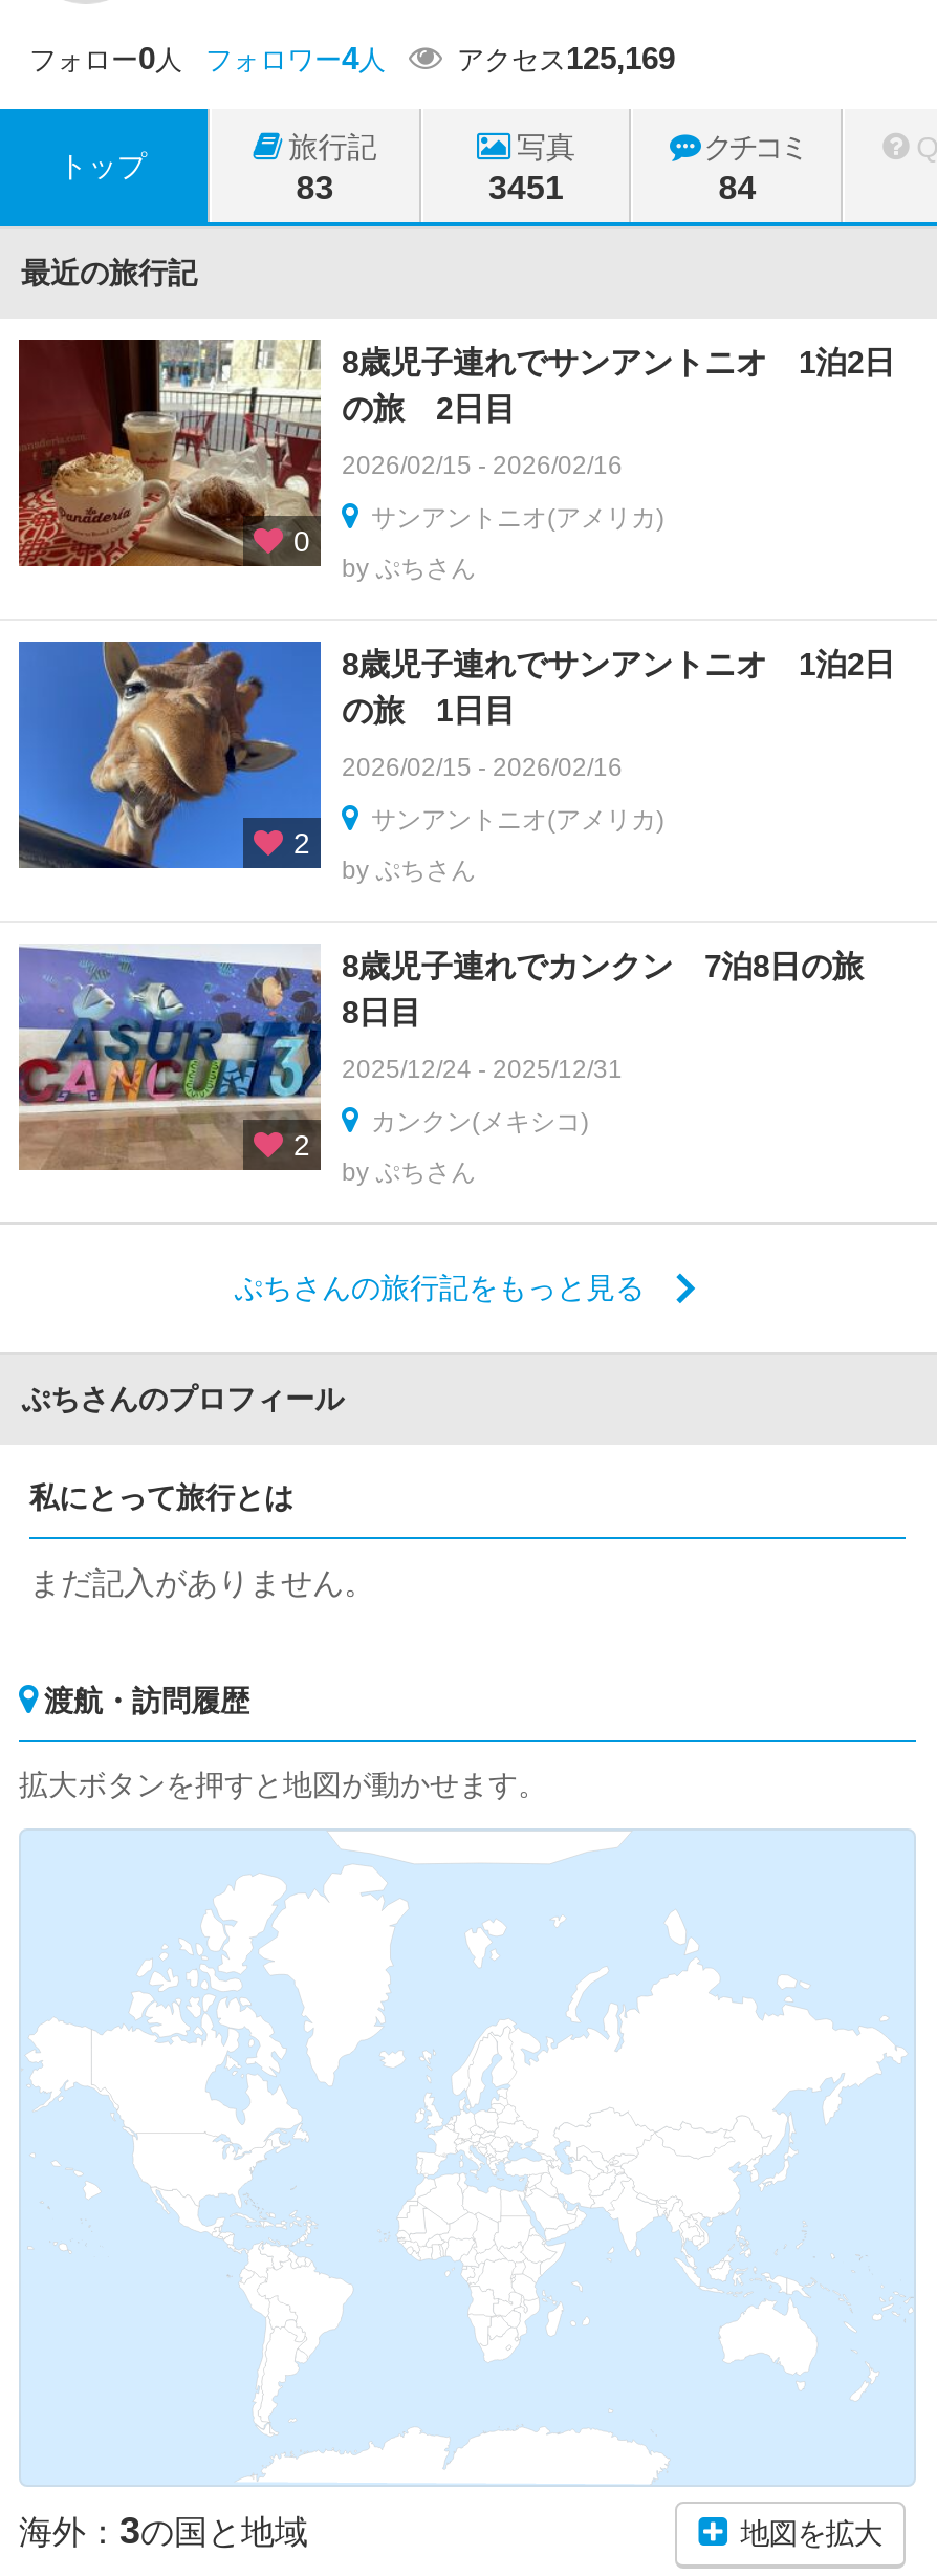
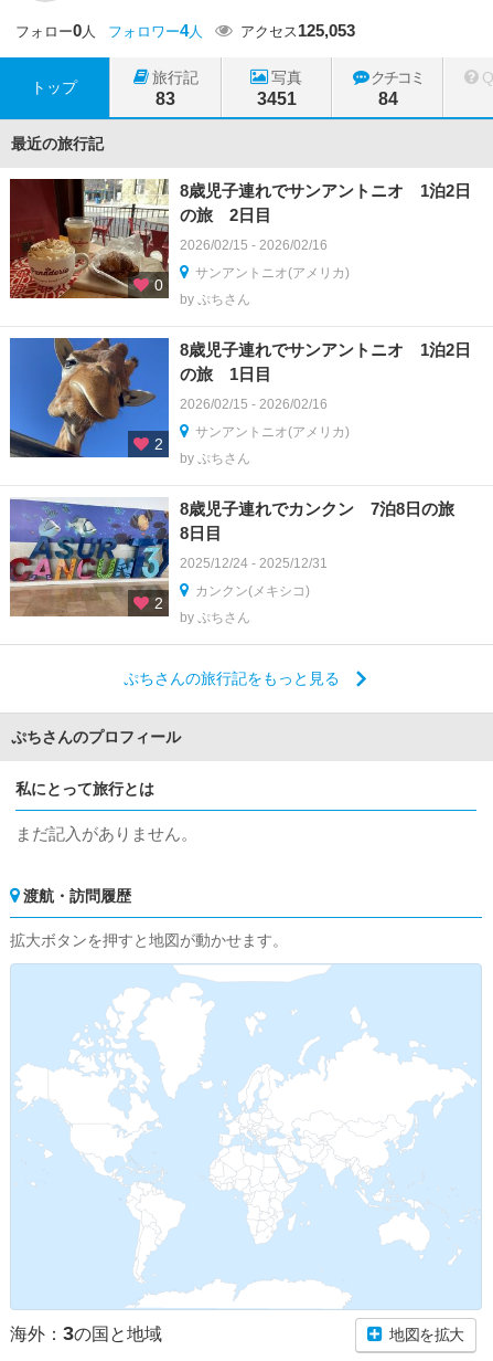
[29,40,675,75] フォロー0人 フォロワー4人 アクセス125,169 -> [15,21,355,40] フォロー0人 フォロワー4人 アクセス125,053

